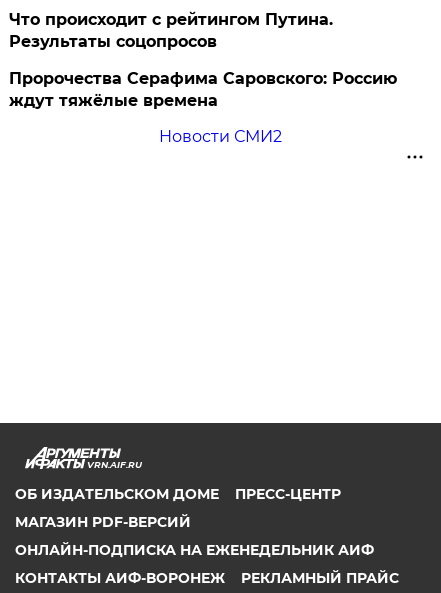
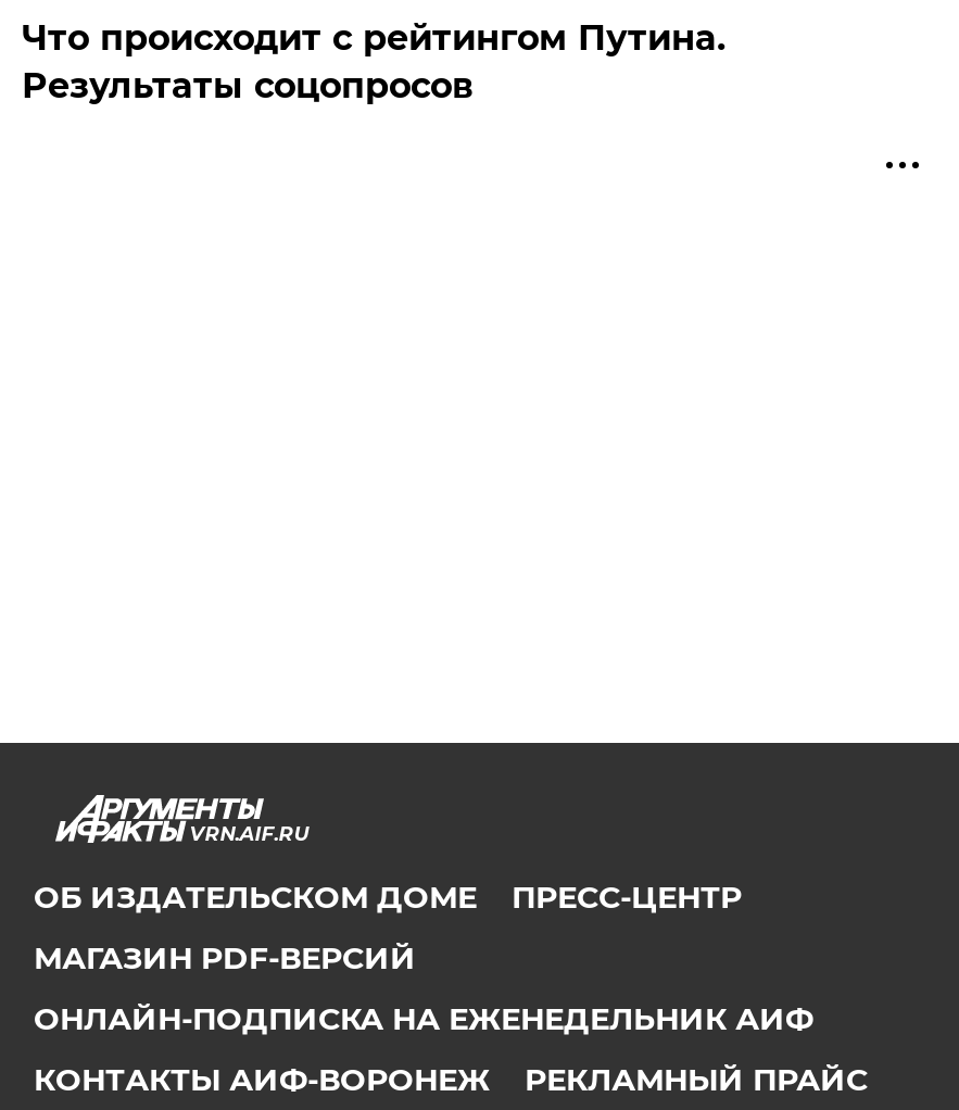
[9,69,397,146] Пророчества Серафима Саровского: Россию | ждут тяжёлые времена | Новости СМИ2 -> none

